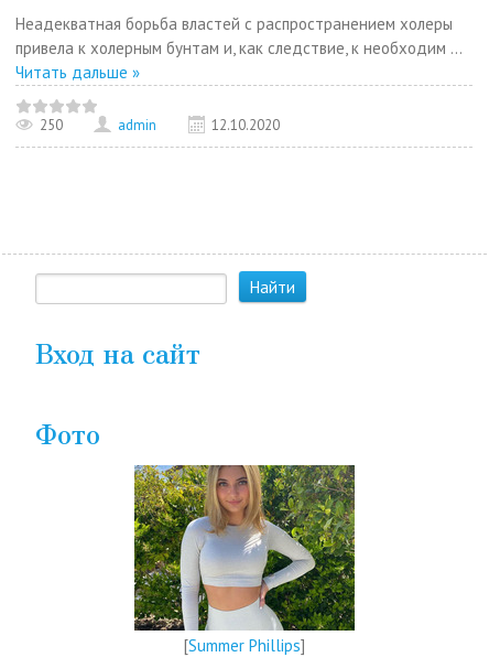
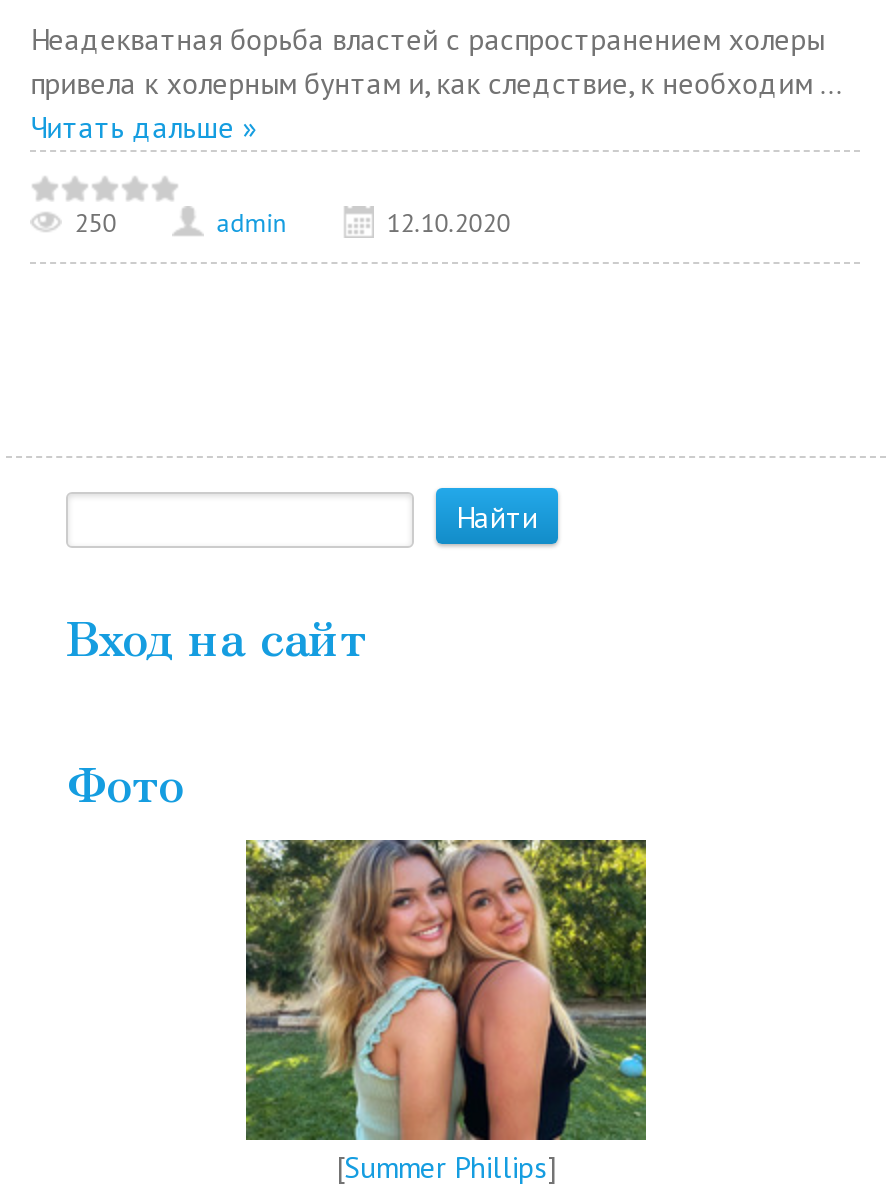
[133,464,356,632] [image] -> [244,838,648,1142] [image]

